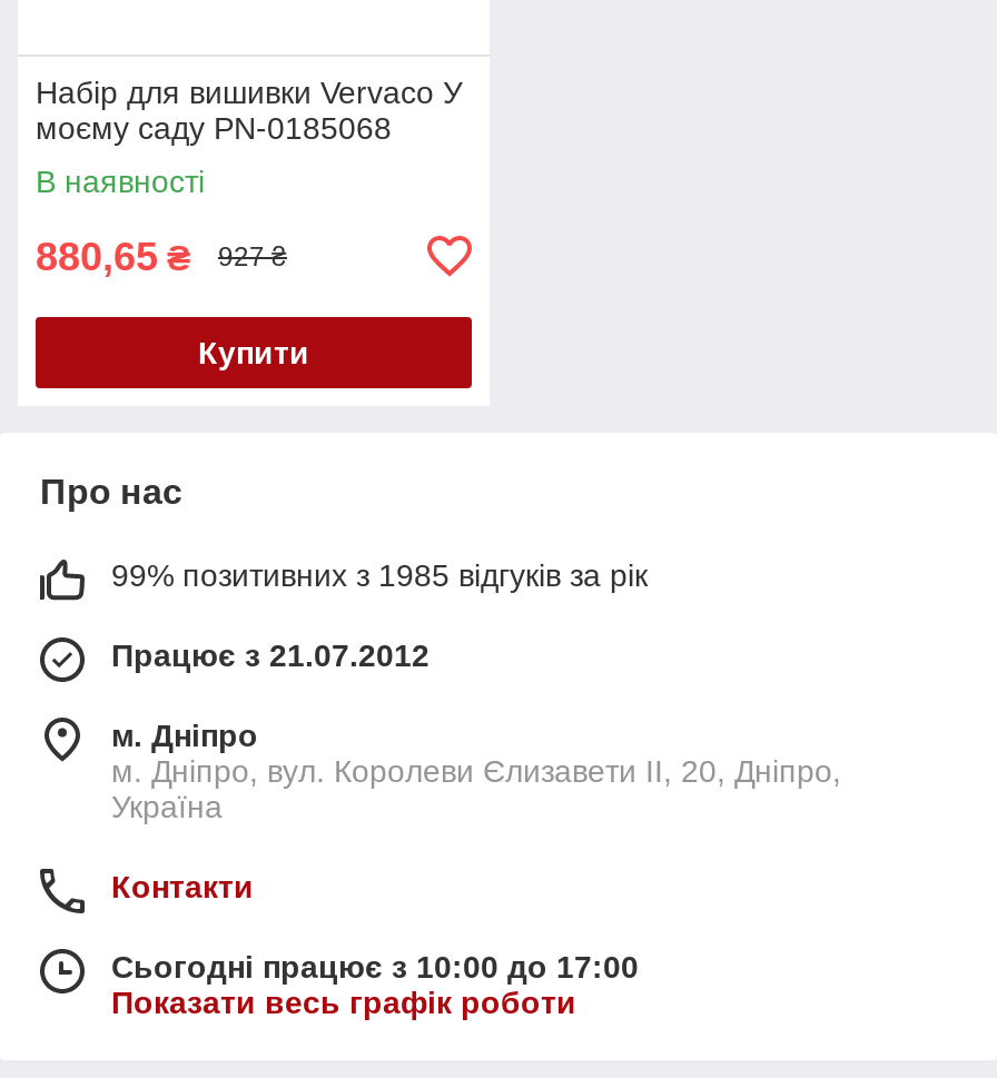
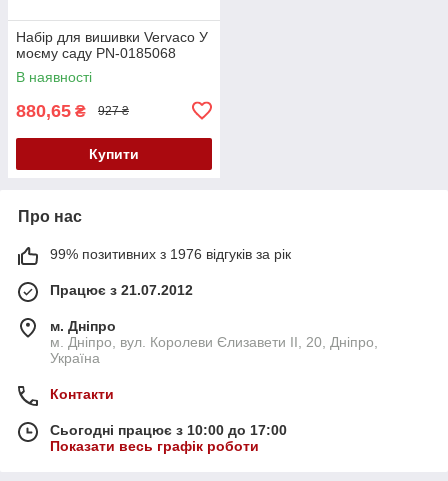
[111,557,648,593] 99% позитивних з 1985 відгуків за рік -> [50,246,291,262] 99% позитивних з 1976 відгуків за рік

